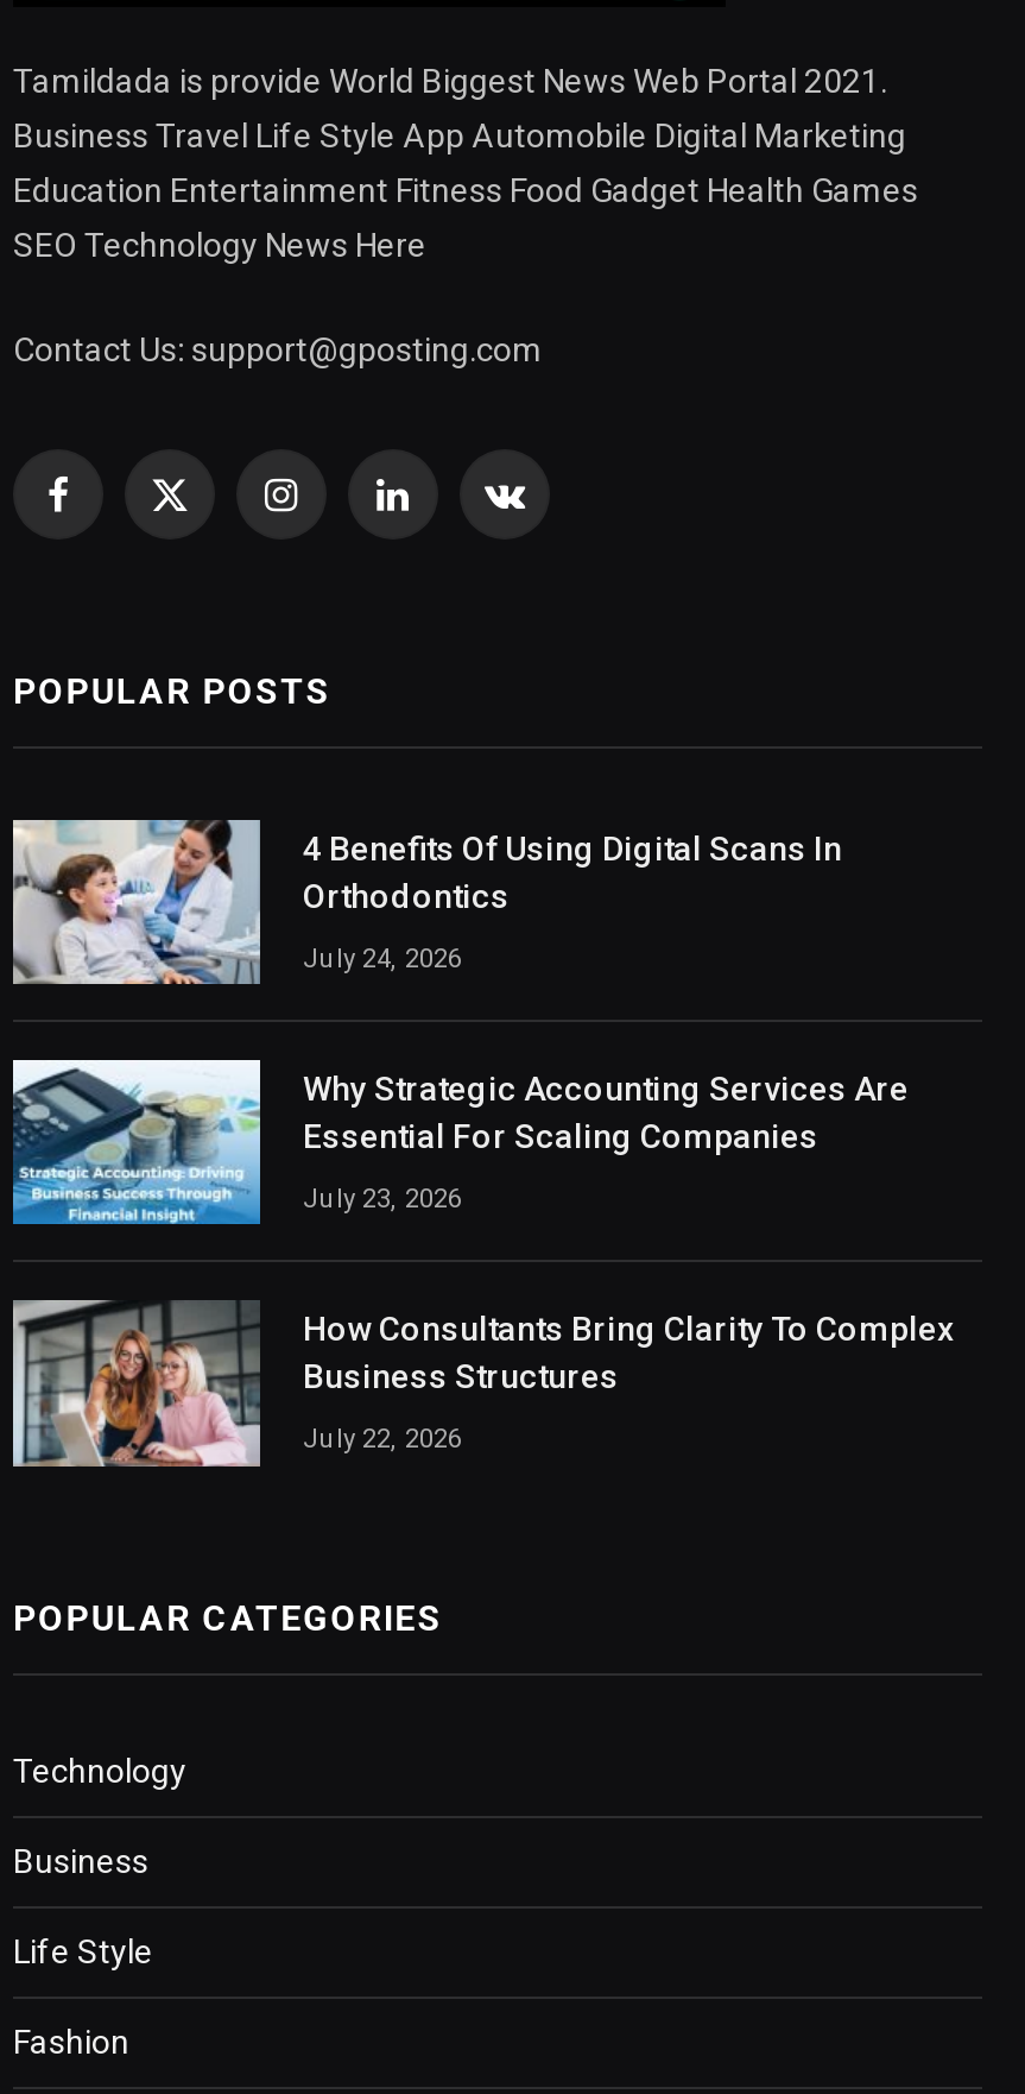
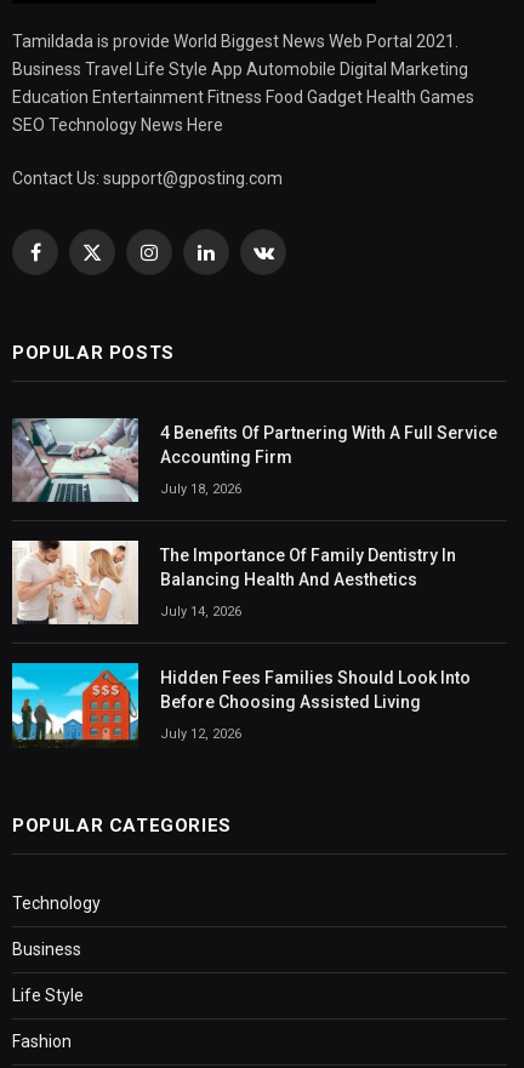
[11,820,842,986] [image] | 4 Benefits Of Using Digital Scans In | Orthodontics -> [12,417,497,503] [image] | 4 Benefits Of Partnering With A Full Service | Accounting Firm
[303,943,462,974] July 24, 2026 -> [160,481,241,497] July 18, 2026
[11,1058,909,1226] [image] | Why Strategic Accounting Services Are | Essential For Scaling Companies -> [11,539,456,626] [image] | The Importance Of Family Dentistry In | Balancing Health And Aesthetics
[303,1184,462,1215] July 23, 2026 -> [160,604,241,620] July 14, 2026
[11,1298,954,1469] [image] | How Consultants Bring Clarity To Complex | Business Structures -> [11,662,471,748] [image] | Hidden Fees Families Should Look Into | Before Choosing Assisted Living
[303,1425,462,1456] July 22, 2026 -> [160,727,241,742] July 12, 2026

